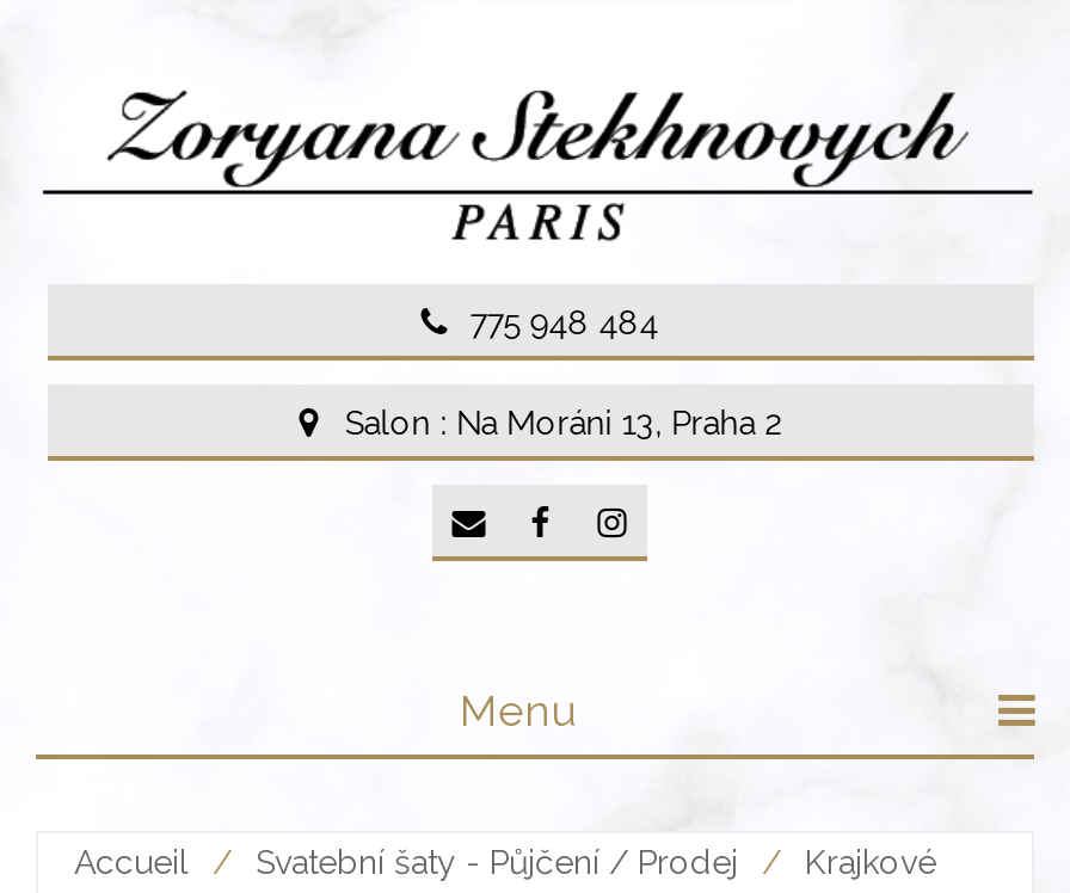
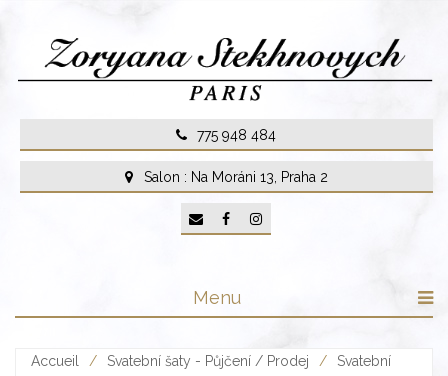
[805,843,936,881] Krajkové -> [337,353,391,369] Svatební

